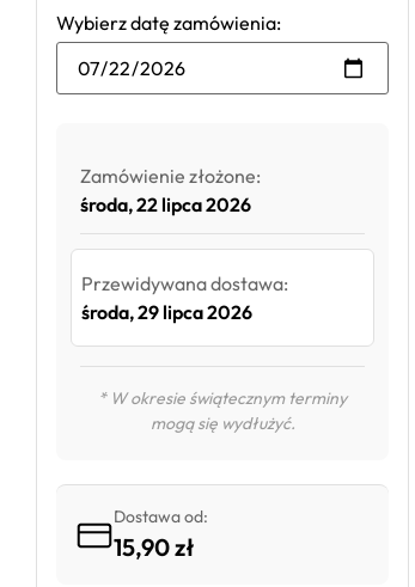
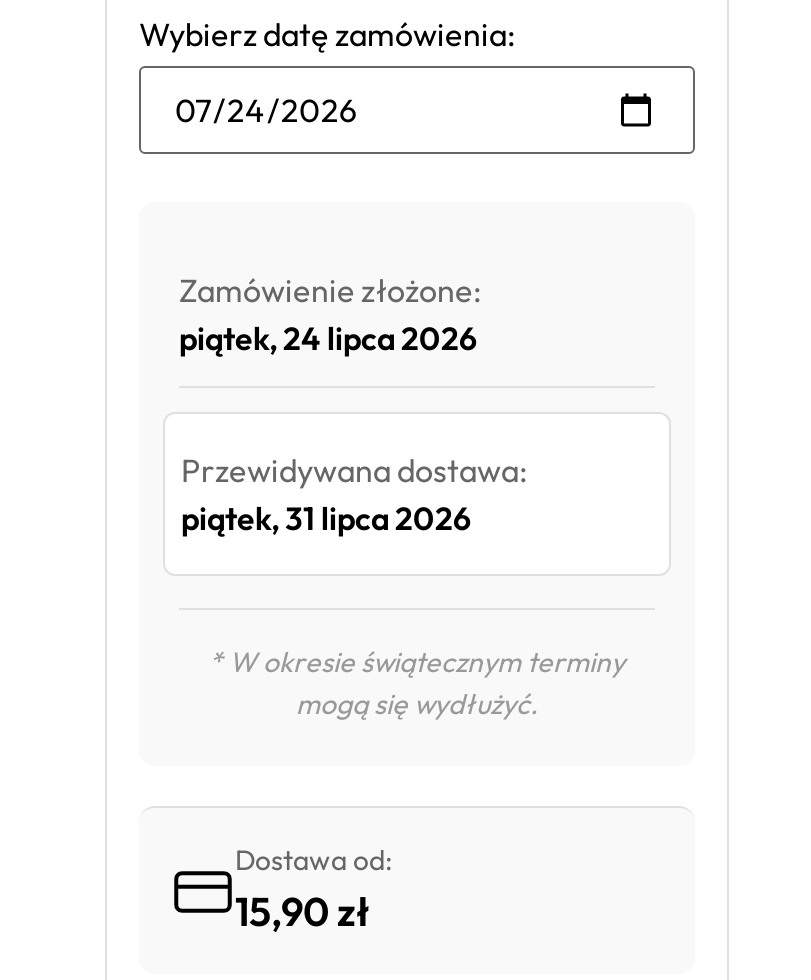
[80,192,251,216] środa, 22 lipca 2026 -> [179,318,477,358] piątek, 24 lipca 2026
[81,300,252,324] środa, 29 lipca 2026 -> [181,498,471,538] piątek, 31 lipca 2026

